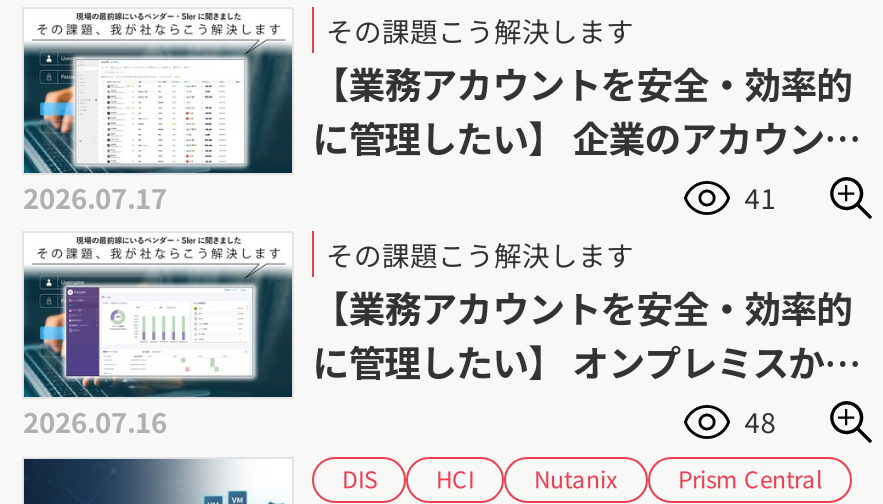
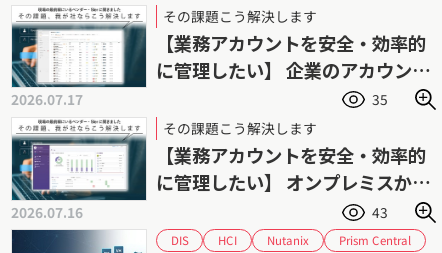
[745,177,777,217] 41 -> [372,89,388,109] 35
[745,401,777,441] 48 -> [372,202,388,222] 43

